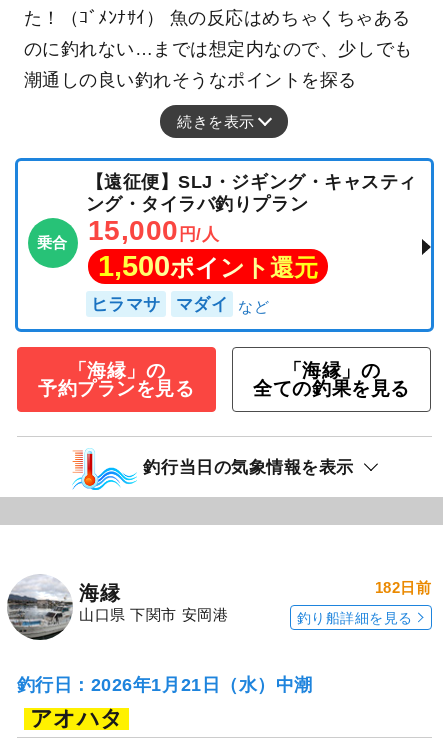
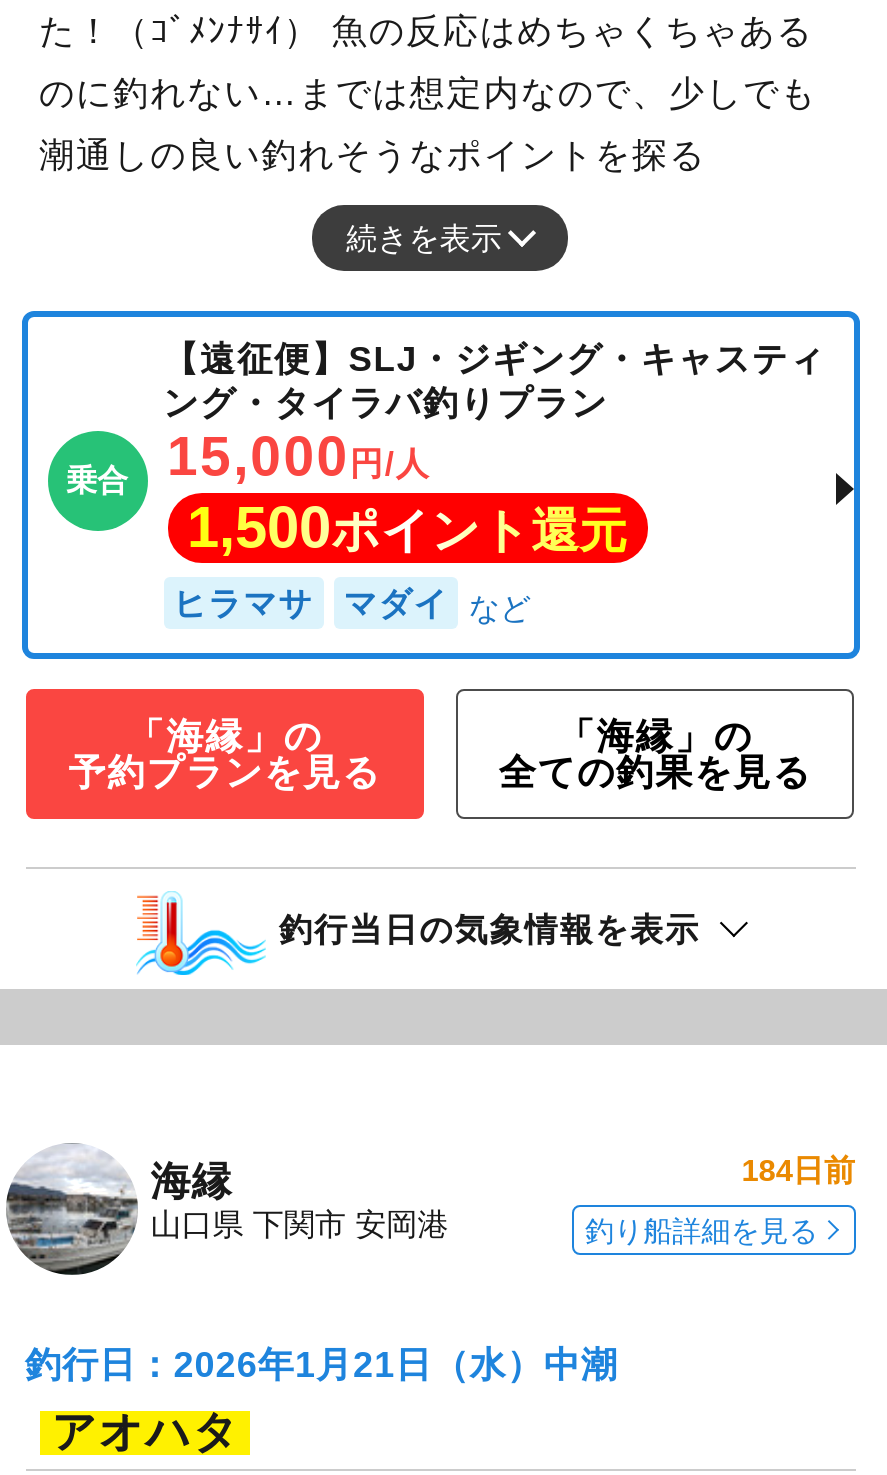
[375,579,431,596] 182日前 -> [742,1154,855,1188] 184日前

